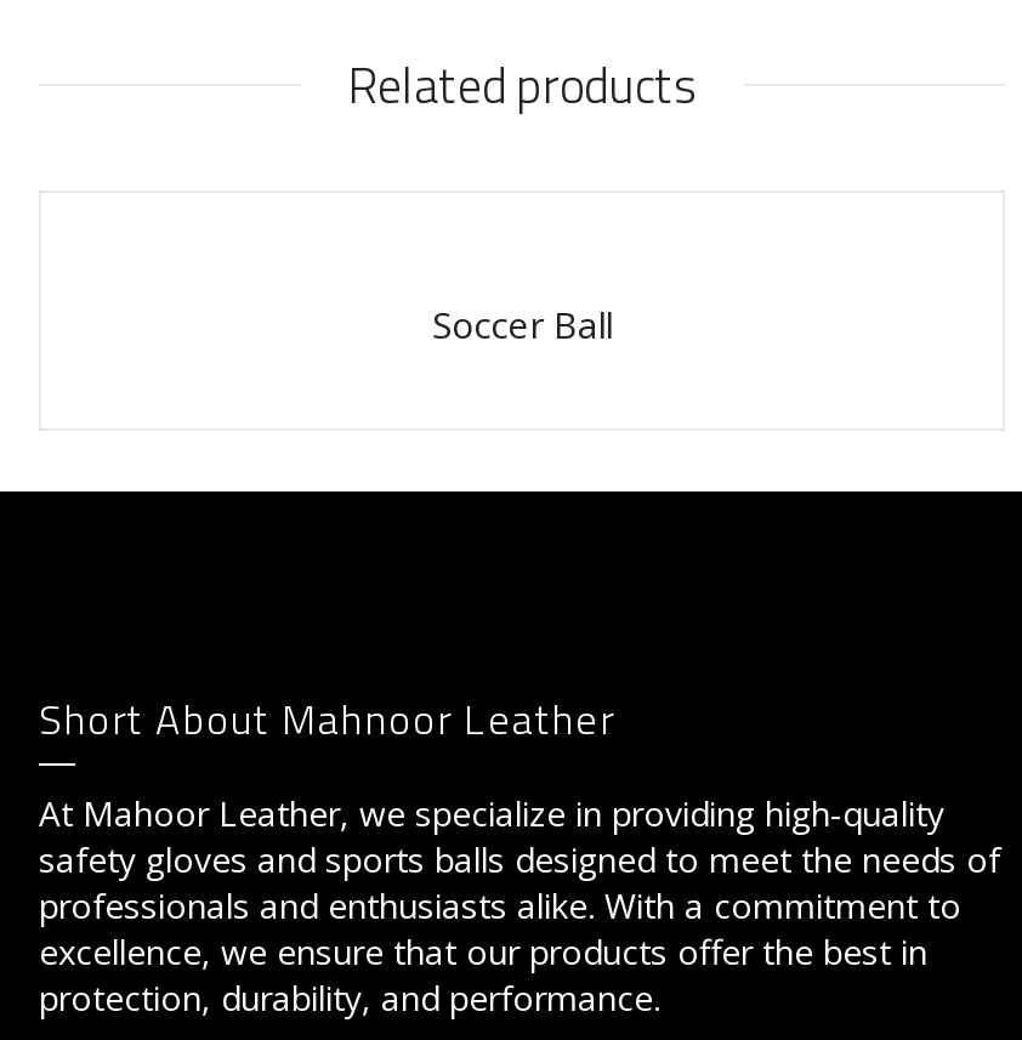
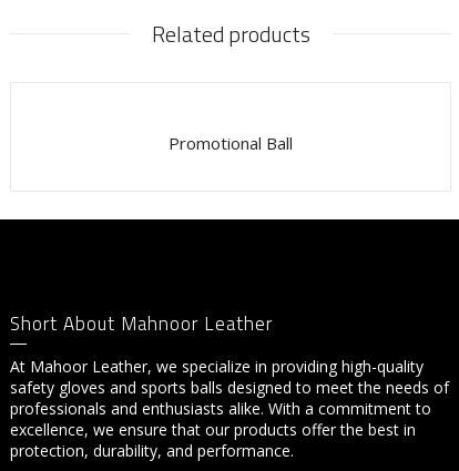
[432,300,612,348] Soccer Ball -> [169,132,293,154] Promotional Ball

